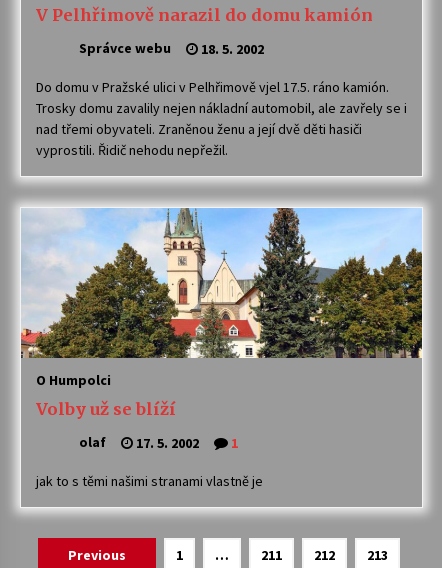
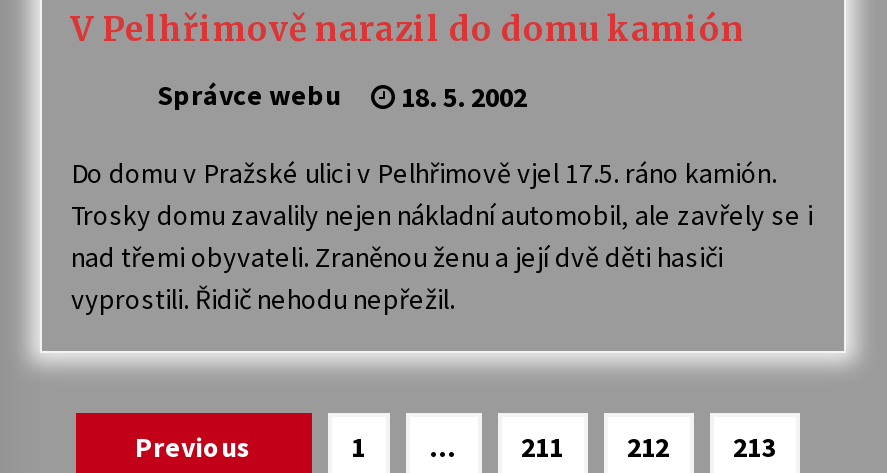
[21,200,422,490] [image] | O Humpolci | Volby už se blíží | olaf | 17. 5. 2002 | 1 | jak to s těmi našimi stranami vlastně je -> none

